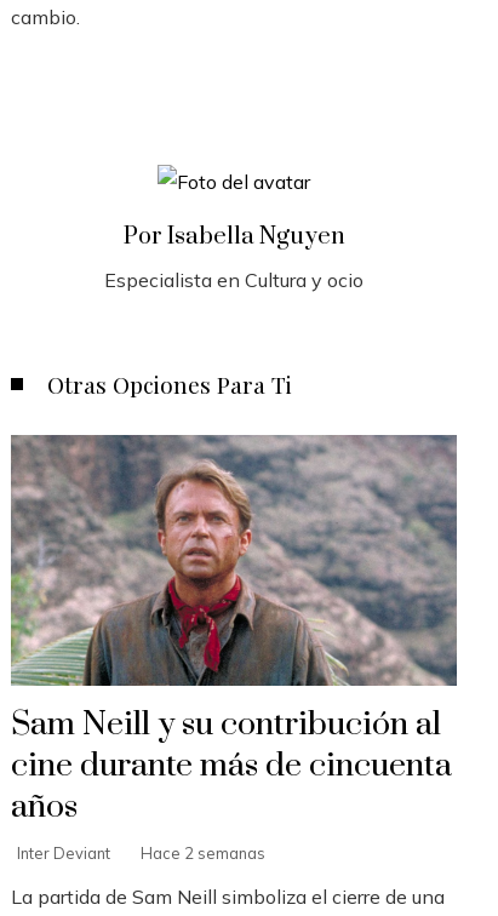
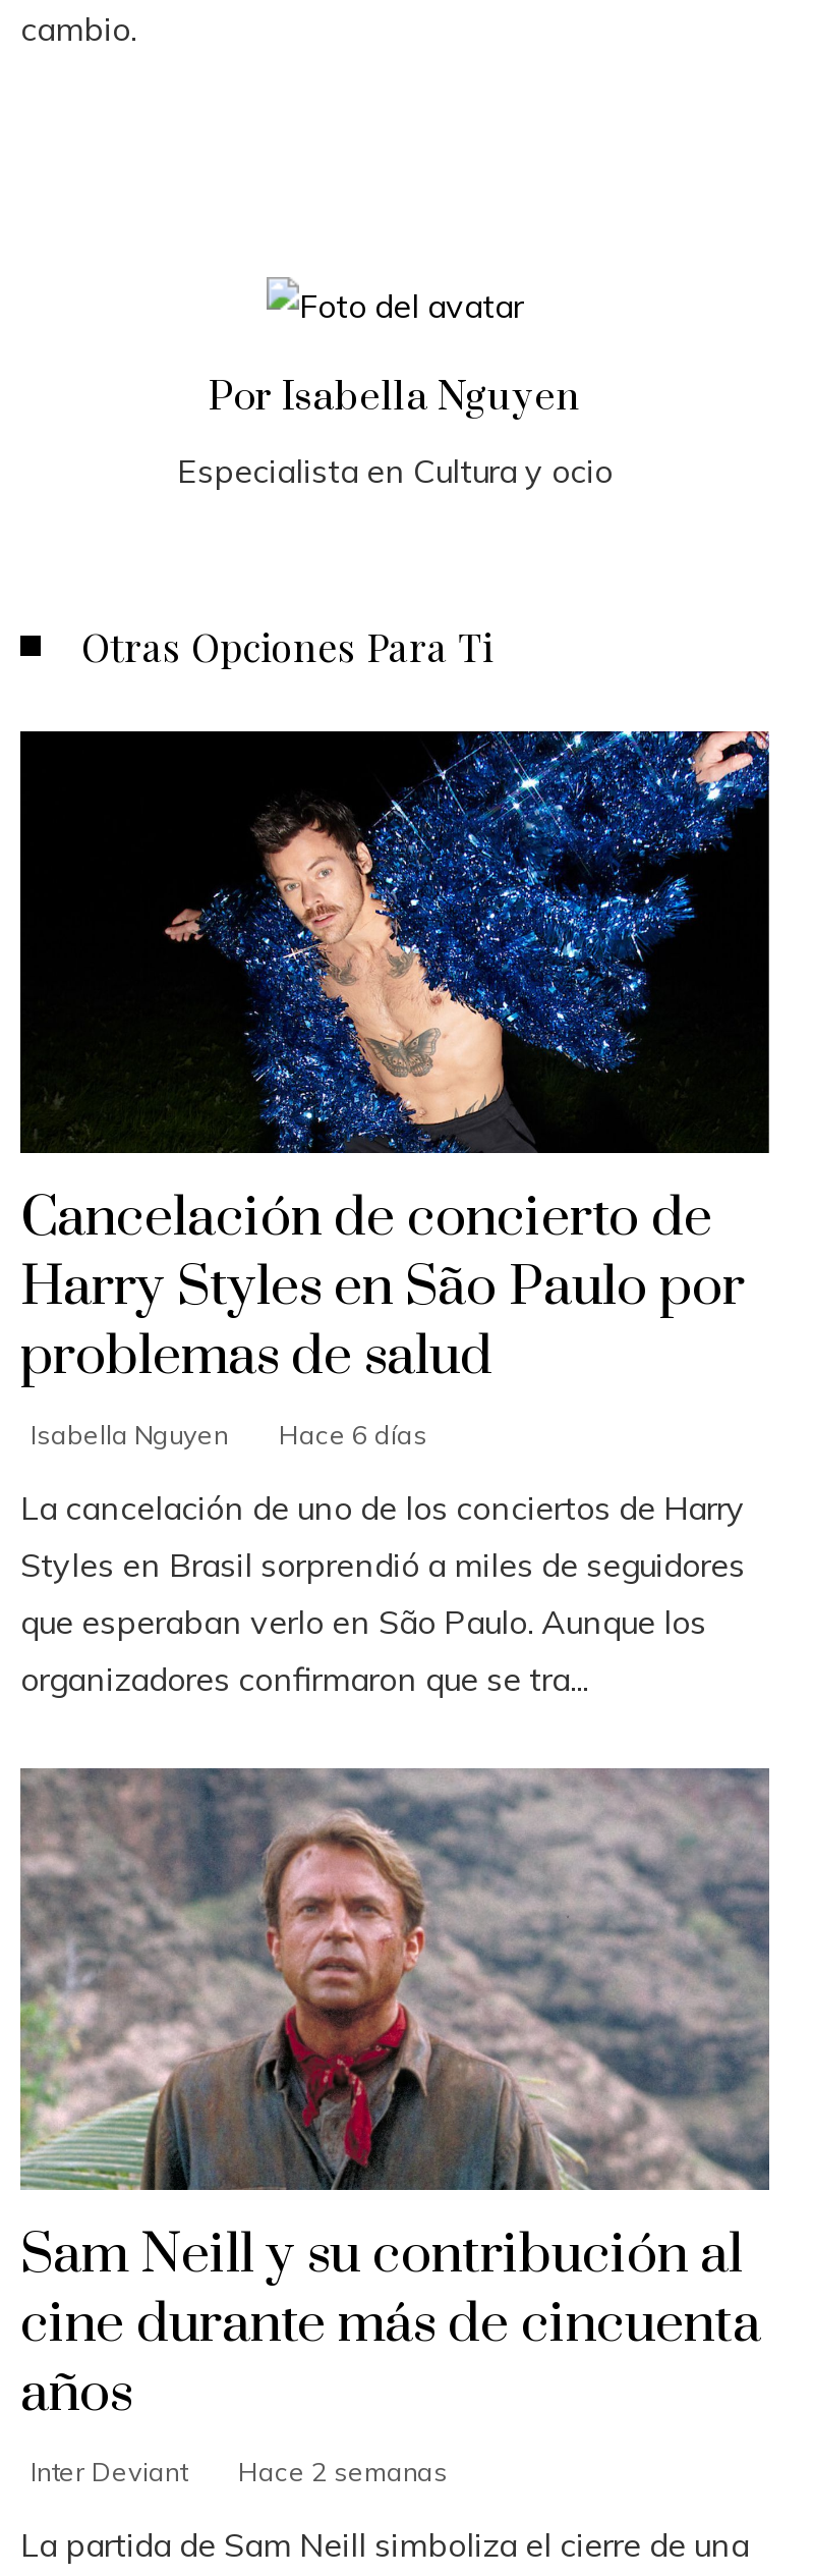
none -> [18,729,771,1699] [image] | Cancelación de concierto de | Harry Styles en São Paulo por | problemas de salud | Isabella Nguyen | Hace 6 días | La cancelación de uno de los conciertos de Harry | Styles en Brasil sorprendió a miles de seguidores | que esperaban verlo en São Paulo. Aunque los | organizadores confirmaron que se tra...

